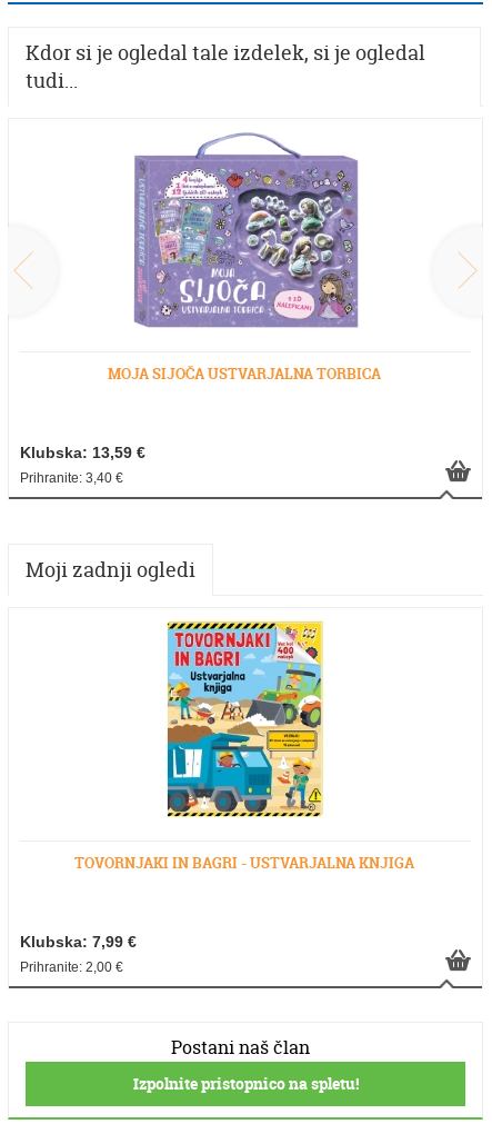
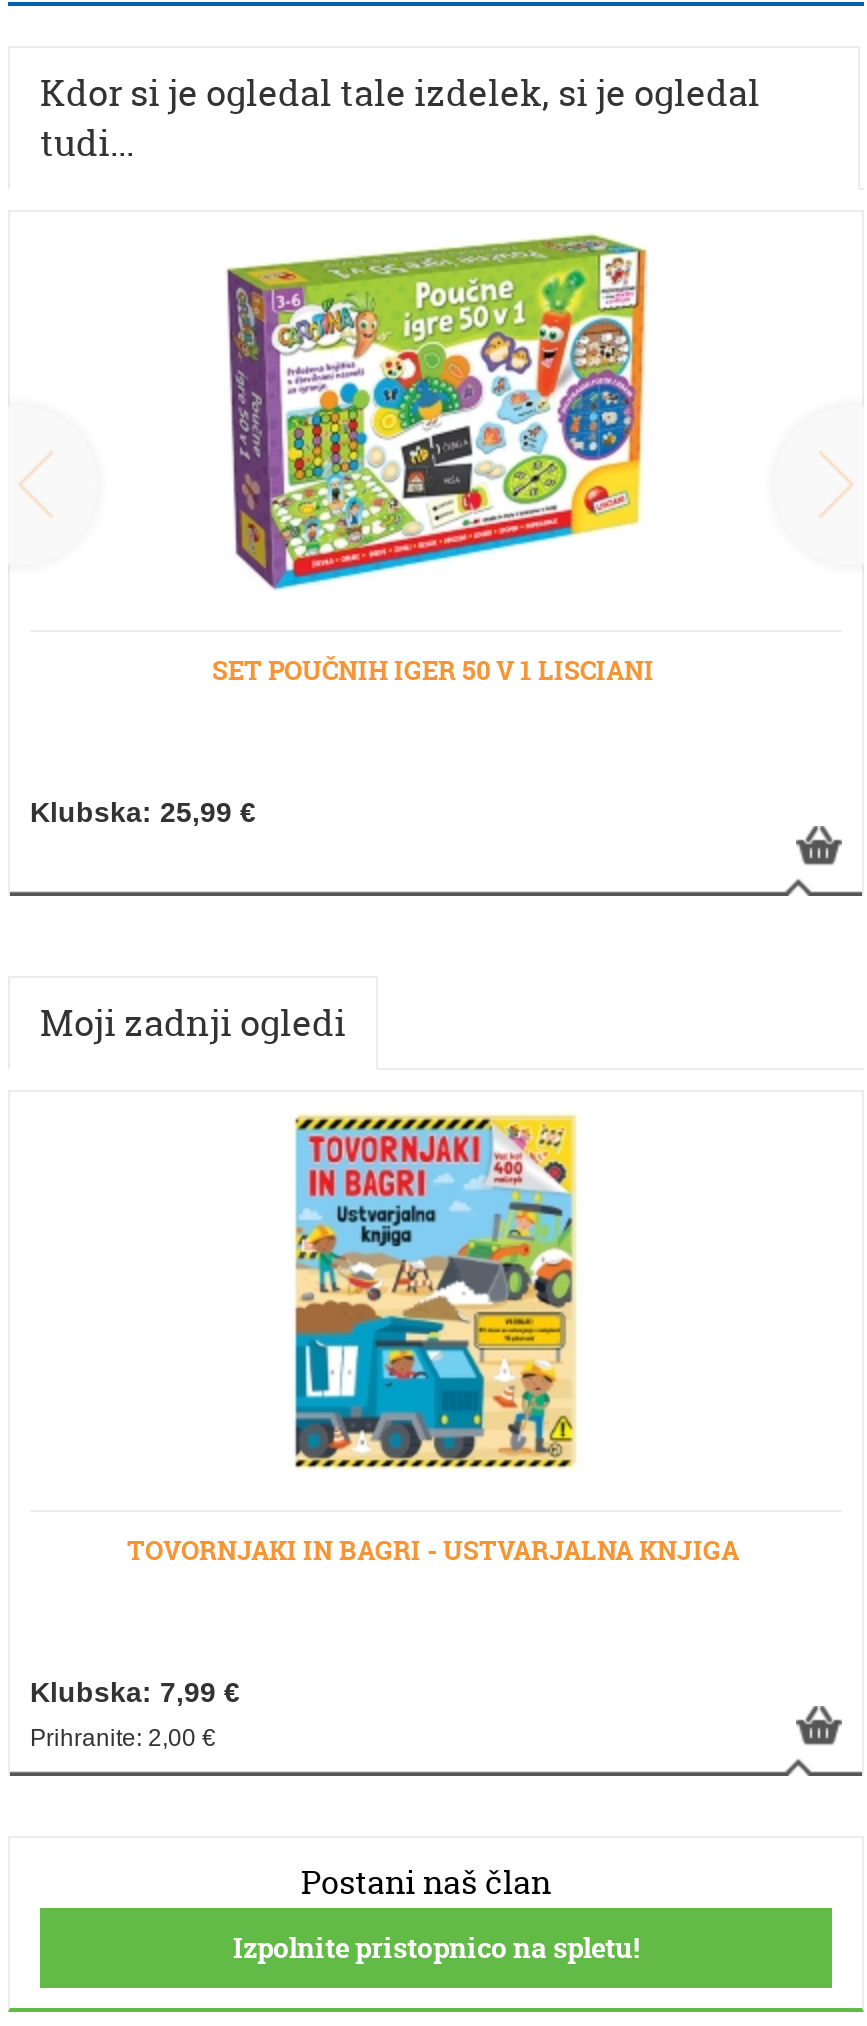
[107,131,380,384] [image] | MOJA SIJOČA USTVARJALNA TORBICA -> [212,232,654,688] [image] | SET POUČNIH IGER 50 V 1 LISCIANI
[20,444,145,486] Klubska: 13,59 € | Prihranite: 3,40 € -> [30,796,256,828] Klubska: 25,99 €

